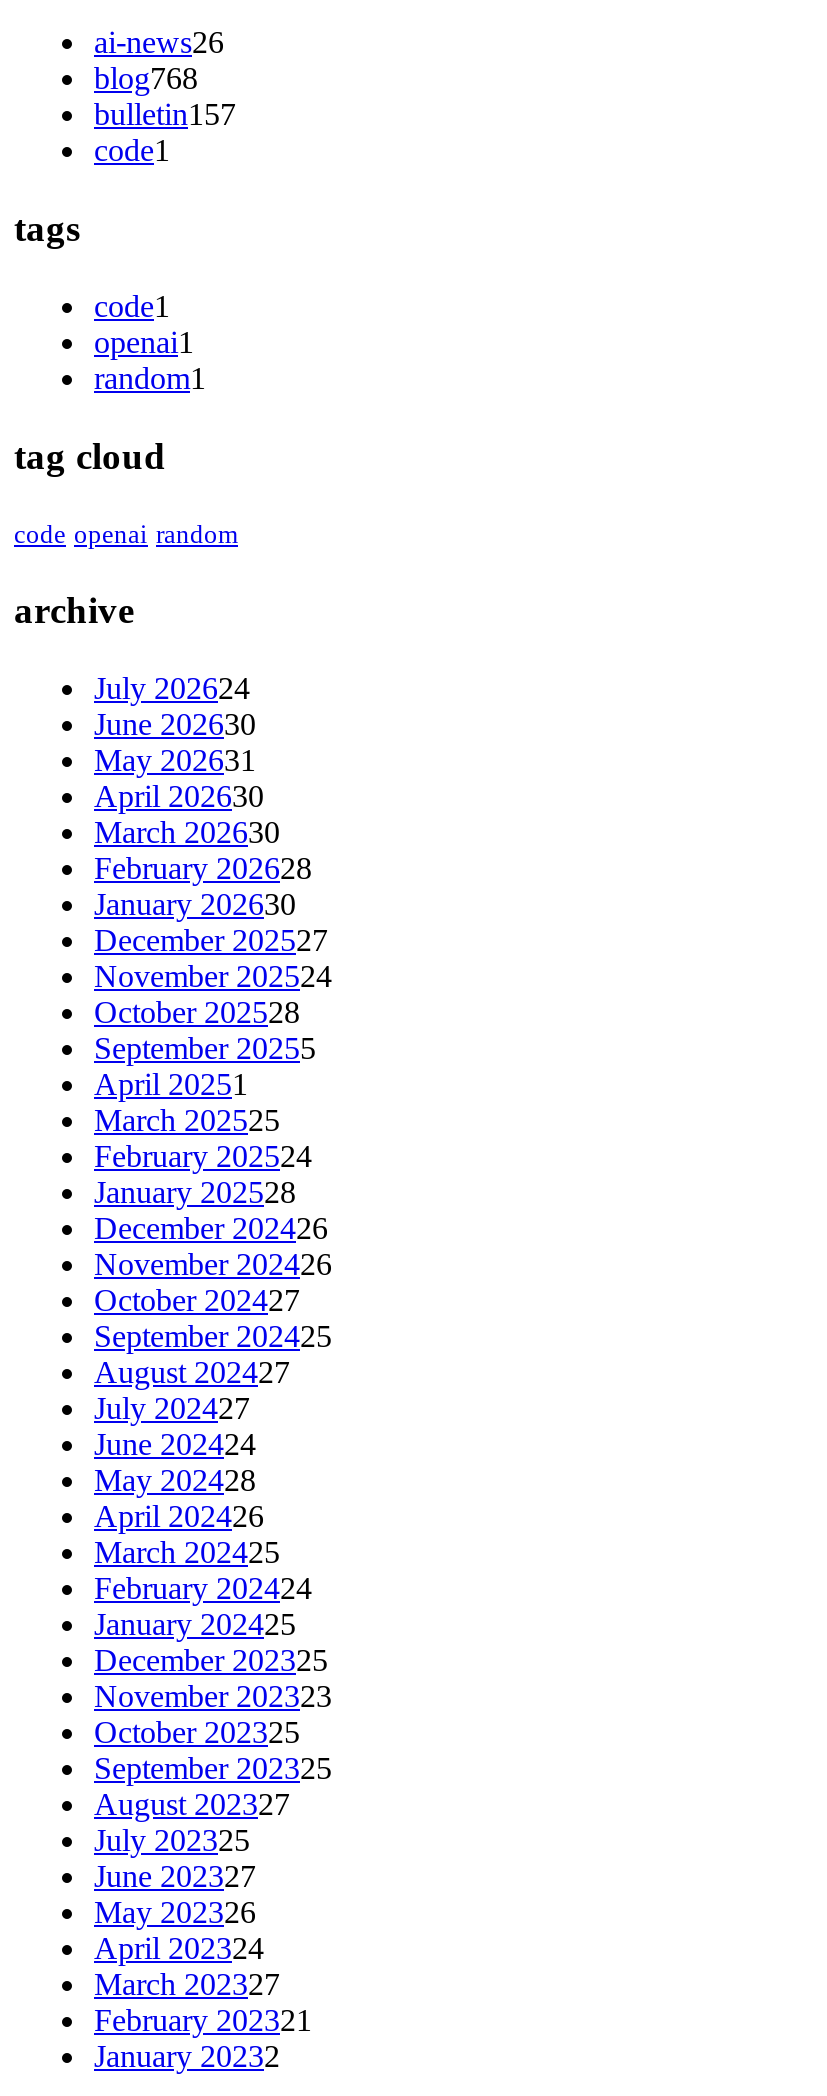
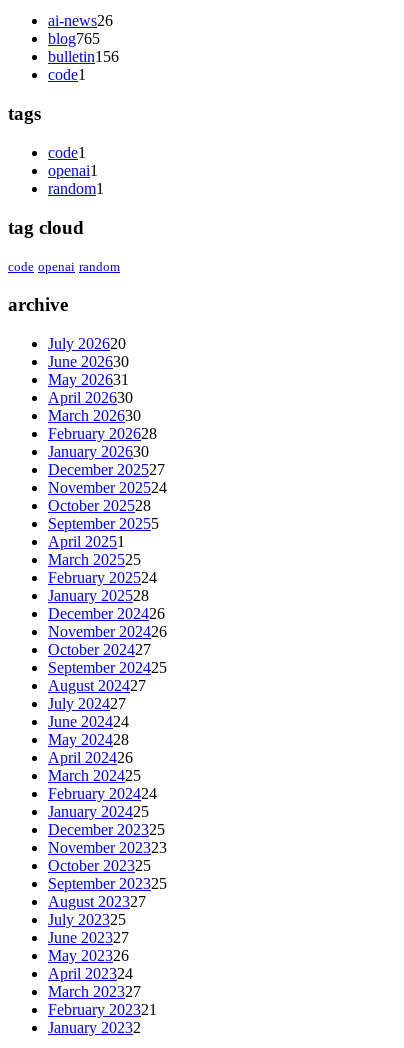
[94,62,198,96] blog768 -> [48,30,100,47] blog765
[94,98,236,132] bulletin157 -> [48,48,119,65] bulletin156
[94,670,250,704] July 202624 -> [48,335,126,352] July 202620

